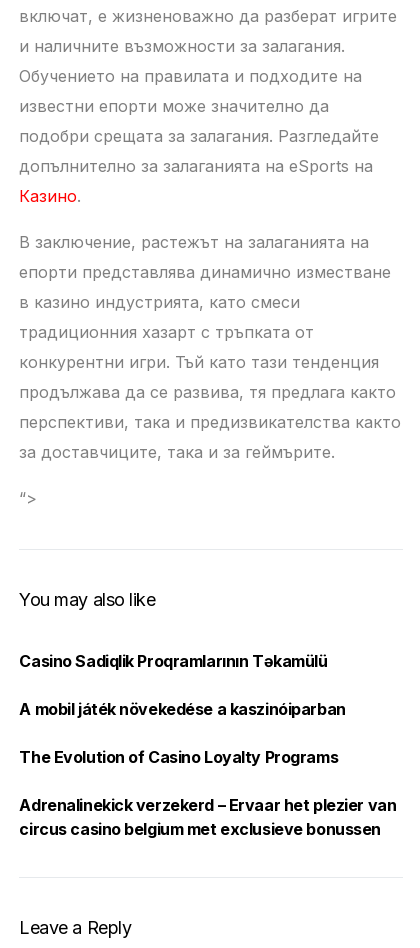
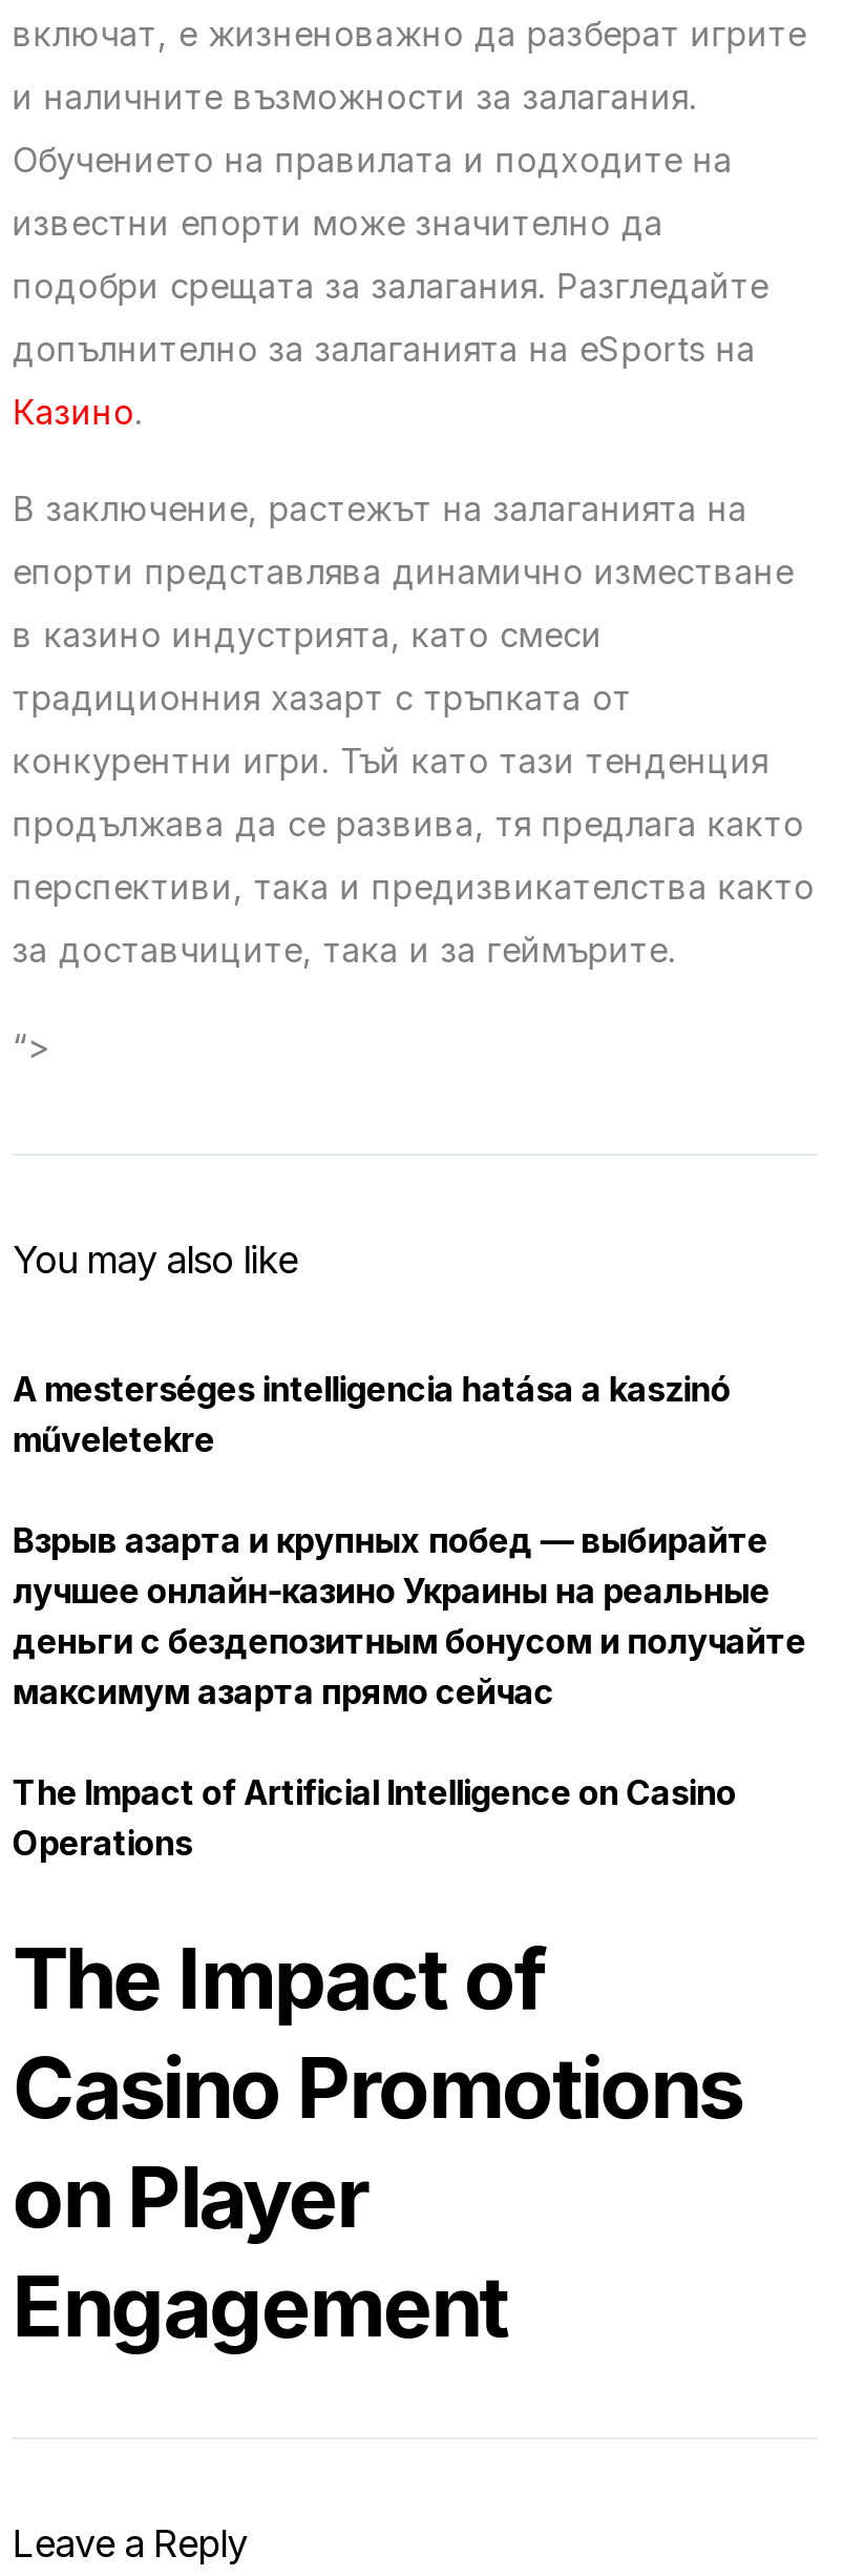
[19,651,328,671] Casino Sadiqlik Proqramlarının Təkamülü -> [12,1368,730,1461] A mesterséges intelligencia hatása a kaszinó | műveletekre
[19,699,346,719] A mobil játék növekedése a kaszinóiparban -> [12,1520,806,1713] Взрыв азарта и крупных побед — выбирайте | лучшее онлайн-казино Украины на реальные | деньги с бездепозитным бонусом и получайте | максимум азарта прямо сейчас
[19,747,338,767] The Evolution of Casino Loyalty Programs -> [12,1772,736,1864] The Impact of Artificial Intelligence on Casino | Operations
[19,795,396,839] Adrenalinekick verzekerd – Ervaar het plezier van | circus casino belgium met exclusieve bonussen -> [12,1927,742,2358] The Impact of | Casino Promotions | on Player | Engagement

